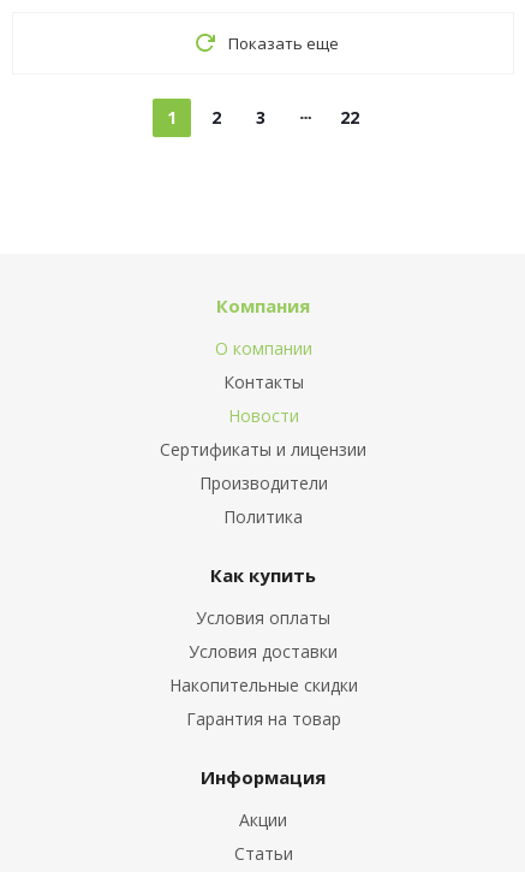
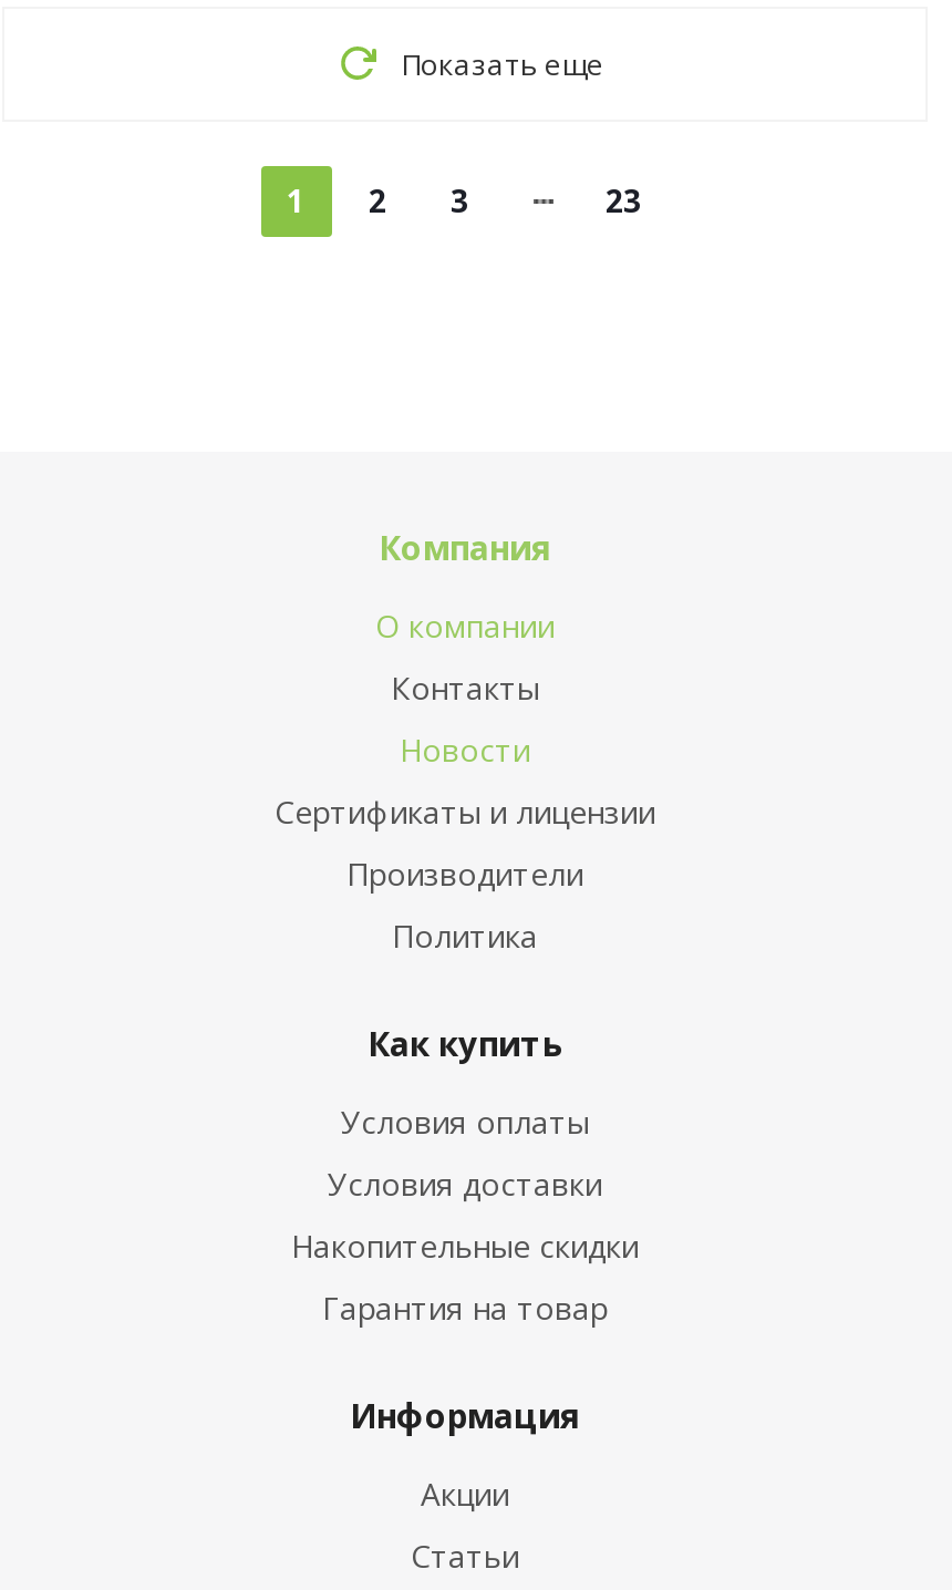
[339,106,359,129] 22 -> [606,179,641,221] 23

